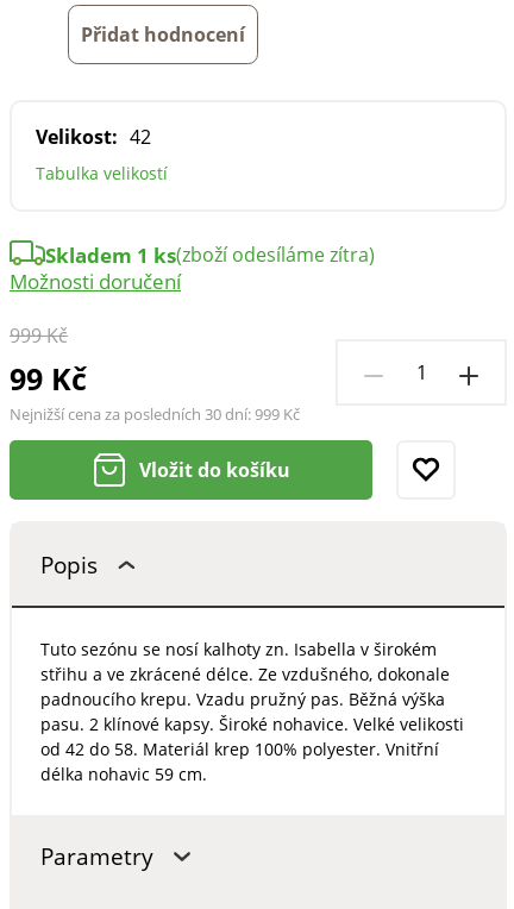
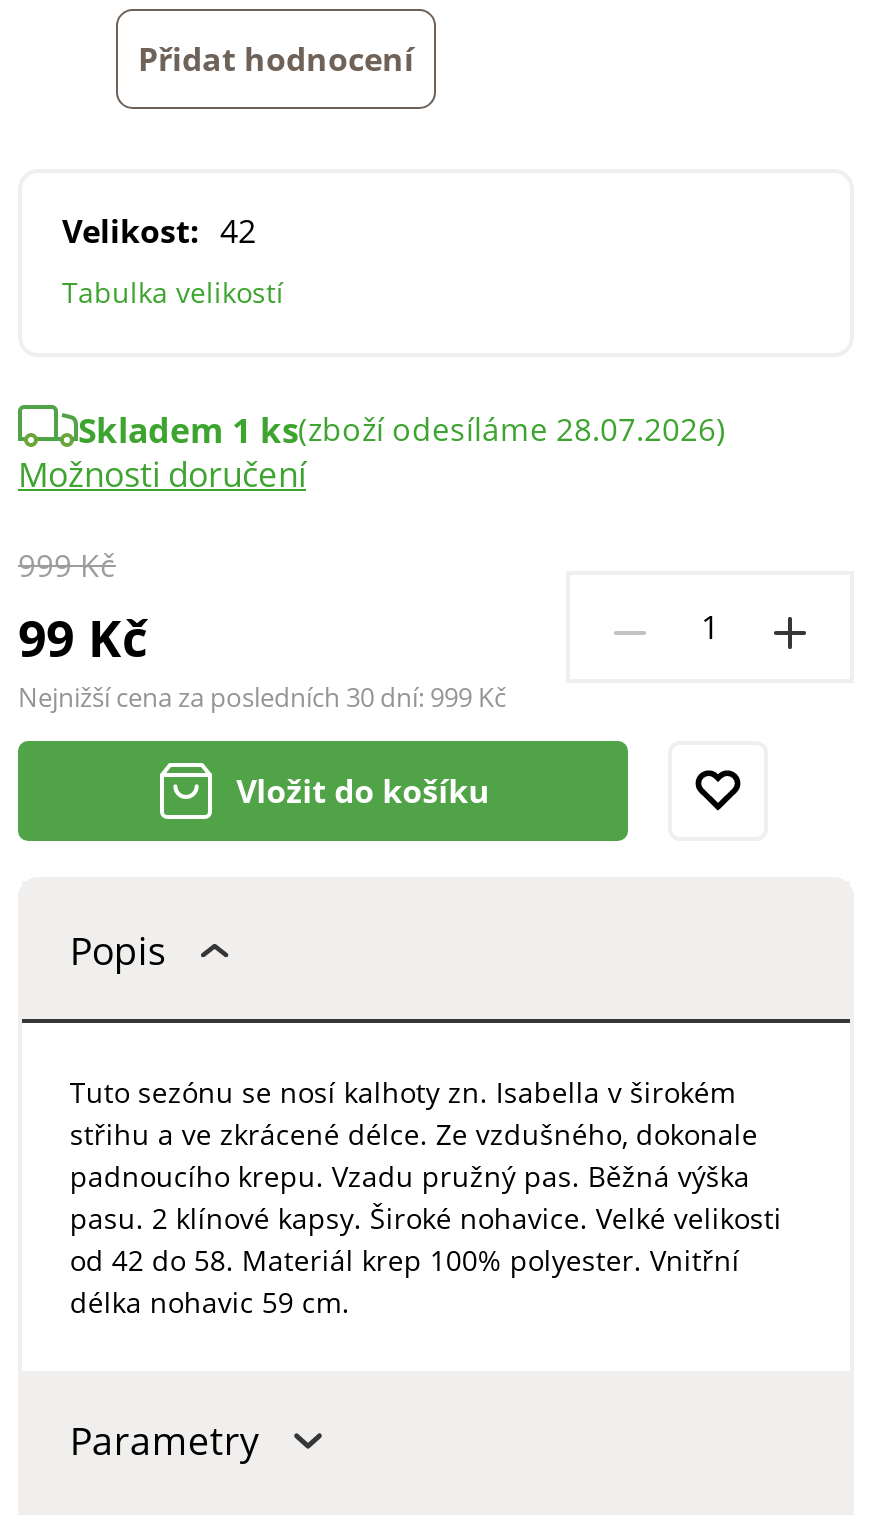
[45,242,375,269] Skladem 1 ks(zboží odesíláme zítra) -> [78,407,726,453] Skladem 1 ks(zboží odesíláme 28.07.2026)

